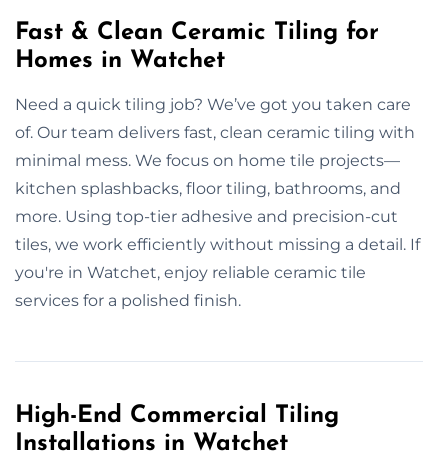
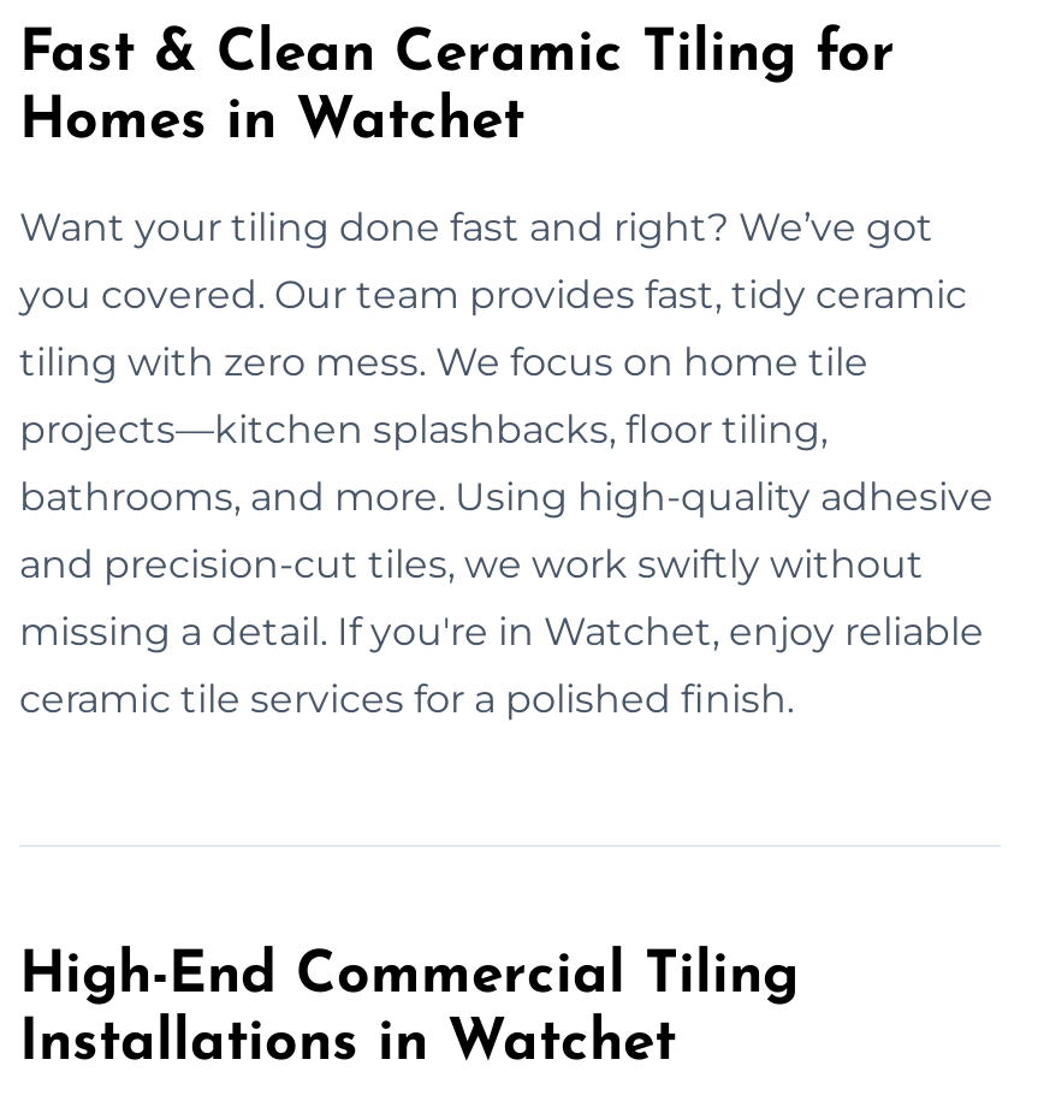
[15,95,411,114] Need a quick tiling job? We’ve got you taken care -> [19,204,933,250] Want your tiling done fast and right? We’ve got
[15,123,415,142] of. Our team delivers fast, clean ceramic tiling with -> [19,271,967,317] you covered. Our team provides fast, tidy ceramic
[15,151,400,170] minimal mess. We focus on home tile projects— -> [19,339,868,384] tiling with zero mess. We focus on home tile
[15,179,401,198] kitchen splashbacks, floor tiling, bathrooms, and -> [19,406,828,452] projects—kitchen splashbacks, floor tiling,
[15,207,398,226] more. Using top-tier adhesive and precision-cut -> [19,473,993,519] bathrooms, and more. Using high-quality adhesive
[15,235,420,254] tiles, we work efficiently without missing a detail. If -> [19,541,924,586] and precision-cut tiles, we work swiftly without
[15,263,366,282] you're in Watchet, enjoy reliable ceramic tile -> [19,608,984,654] missing a detail. If you're in Watchet, enjoy reliable
[15,291,241,310] services for a polished finish. -> [19,676,794,721] ceramic tile services for a polished finish.

